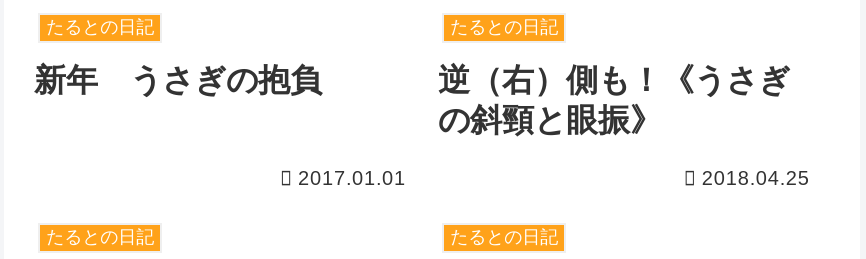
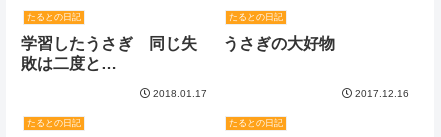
[34,63,322,97] 新年 うさぎの抱負 -> [21,35,197,72] 学習したうさぎ 同じ失 | 敗は二度と…
[438,63,790,137] 逆（右）側も！《うさぎ | の斜頸と眼振》 -> [223,35,335,52] うさぎの大好物
[298,166,406,188] 2017.01.01 -> [153,88,207,99] 2018.01.17
[702,166,810,188] 2018.04.25 -> [355,88,409,99] 2017.12.16

